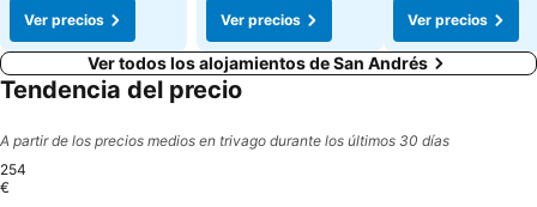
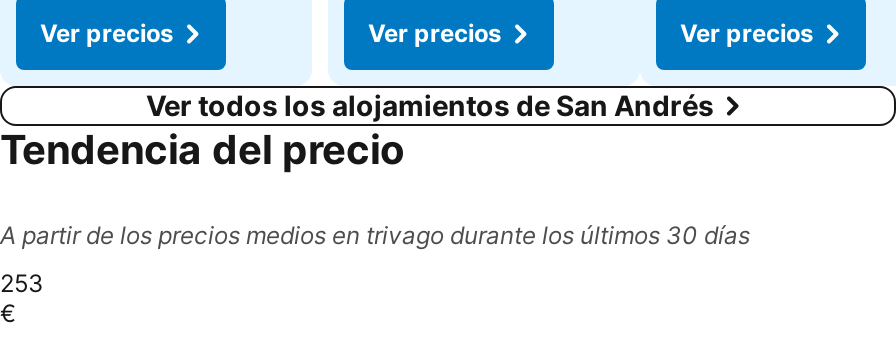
[0,160,30,178] 254 -> [0,268,50,298] 253

